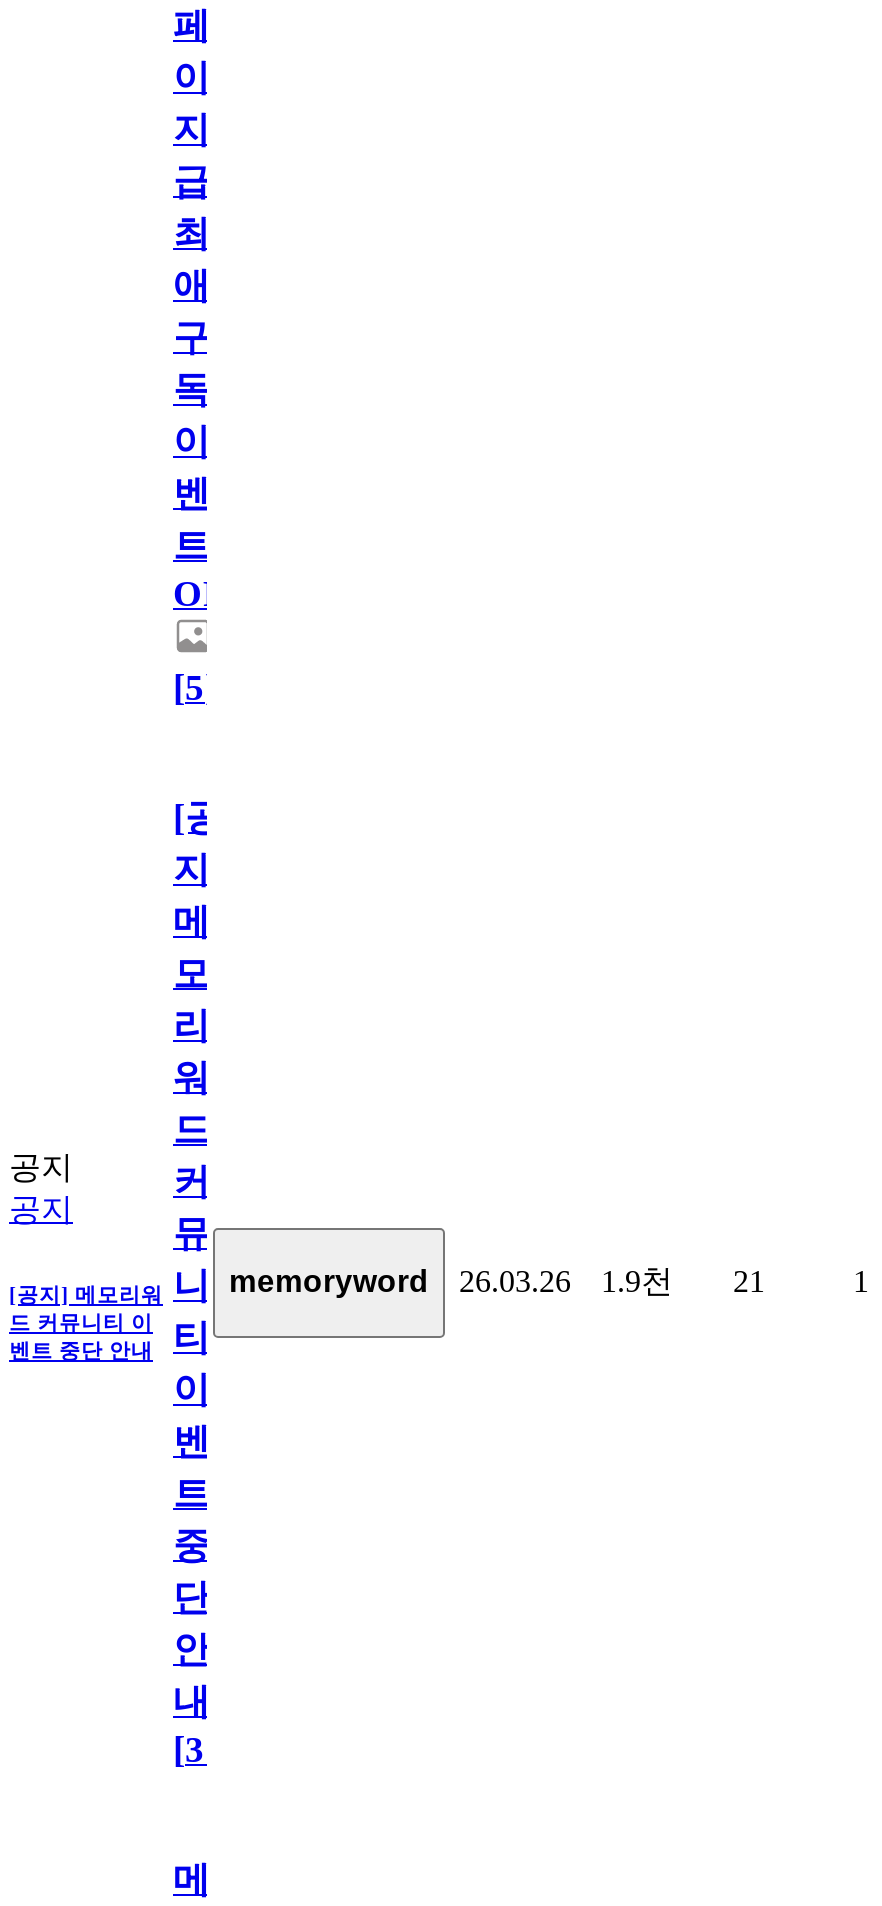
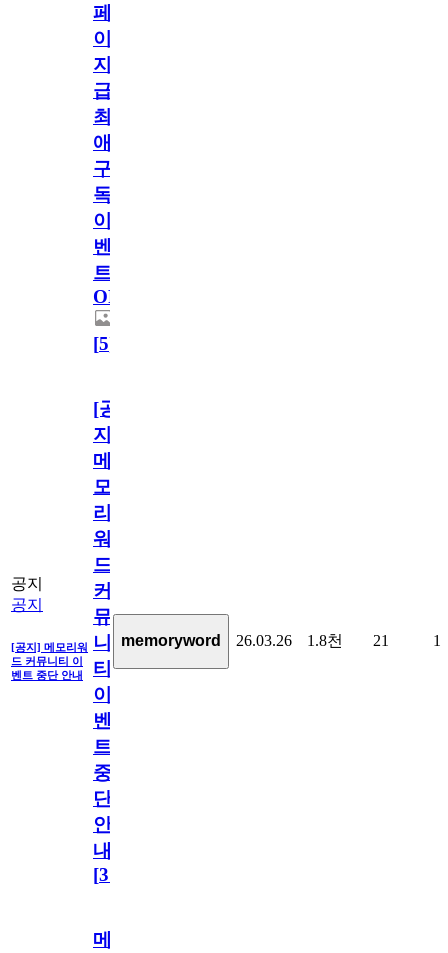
[601,1263,673,1297] 1.9천 -> [307,632,343,649] 1.8천

